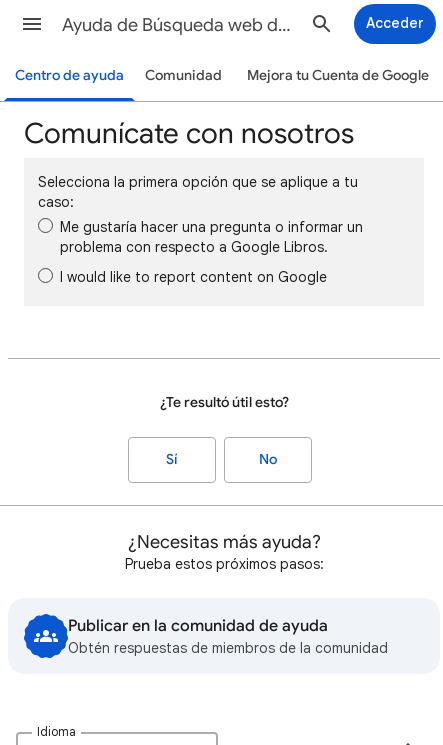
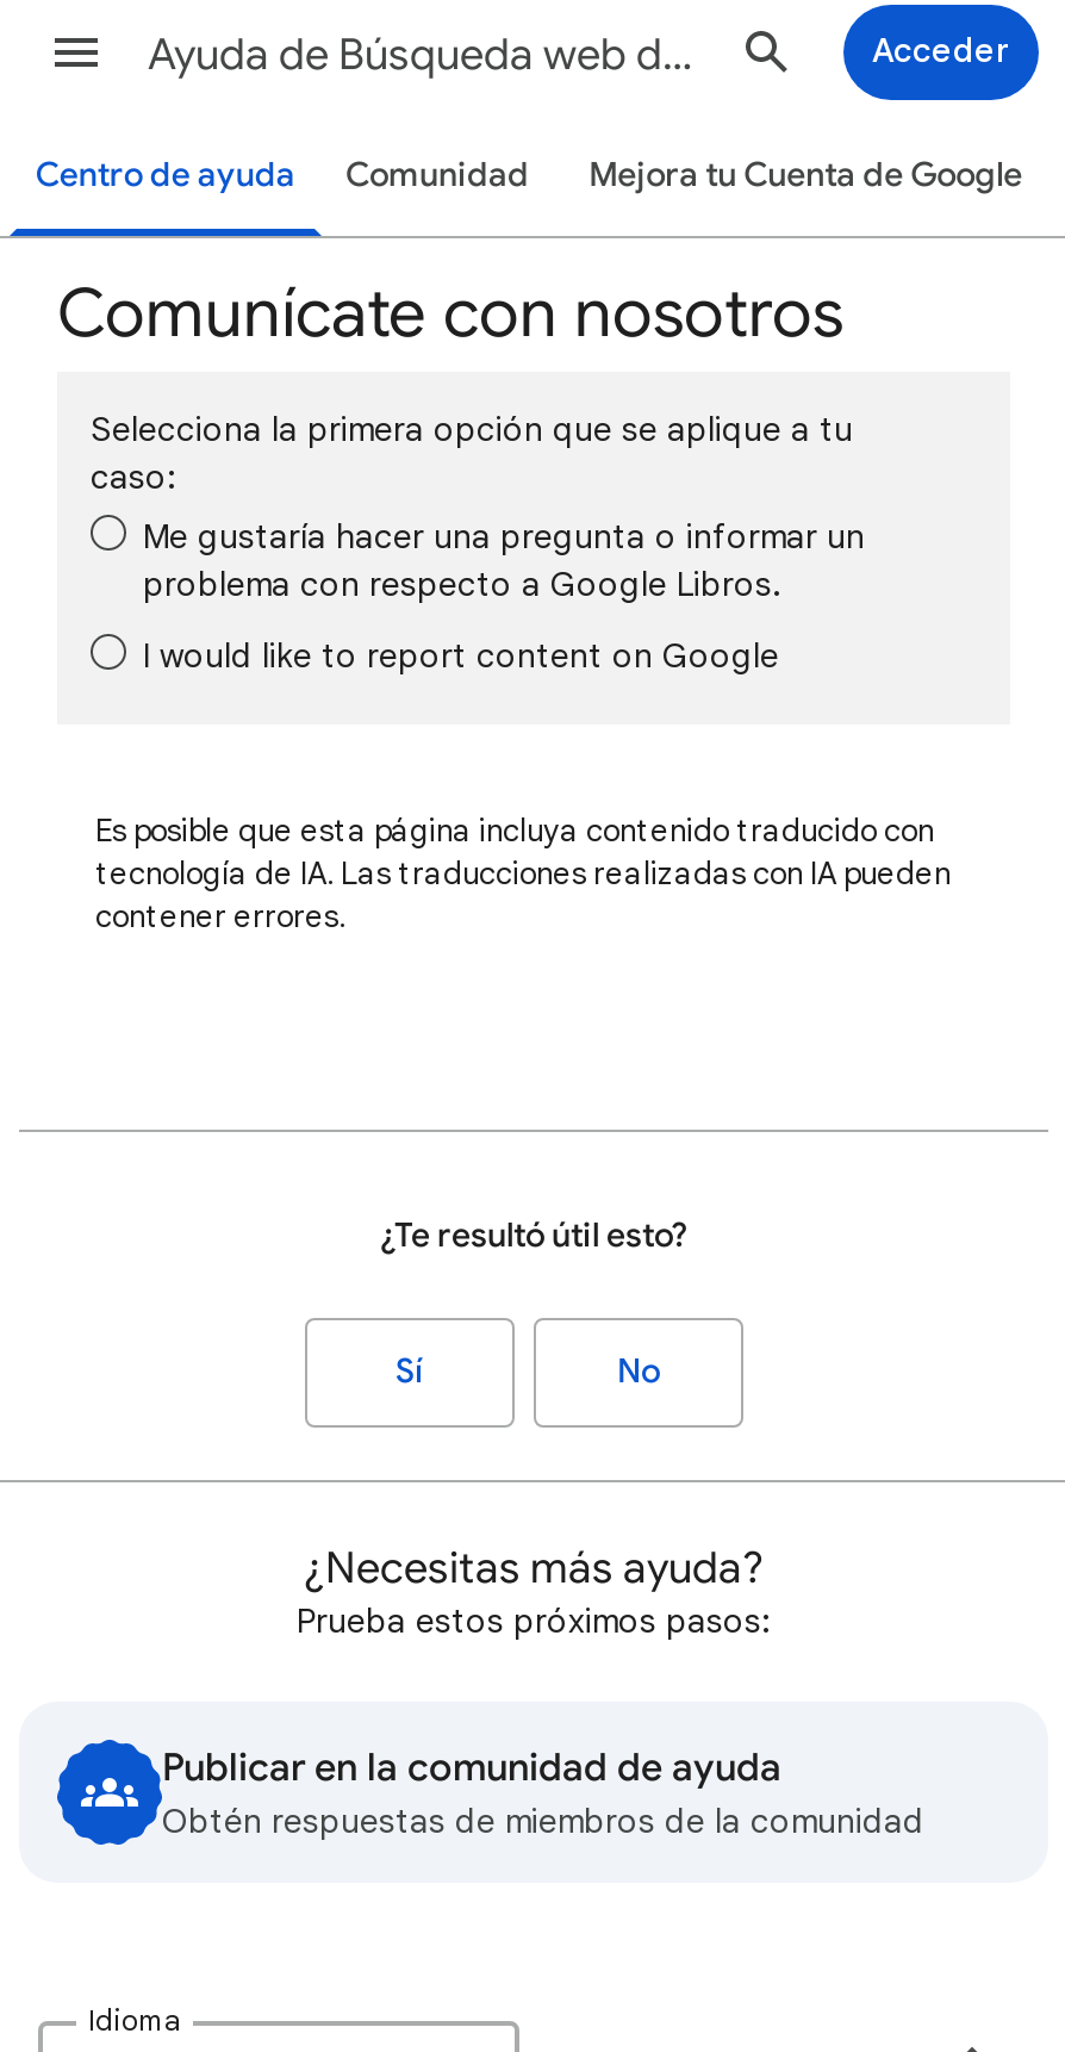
none -> [95,810,951,937] Es posible que esta página incluya contenido traducido con | tecnología de IA. Las traducciones realizadas con IA pueden | contener errores.

